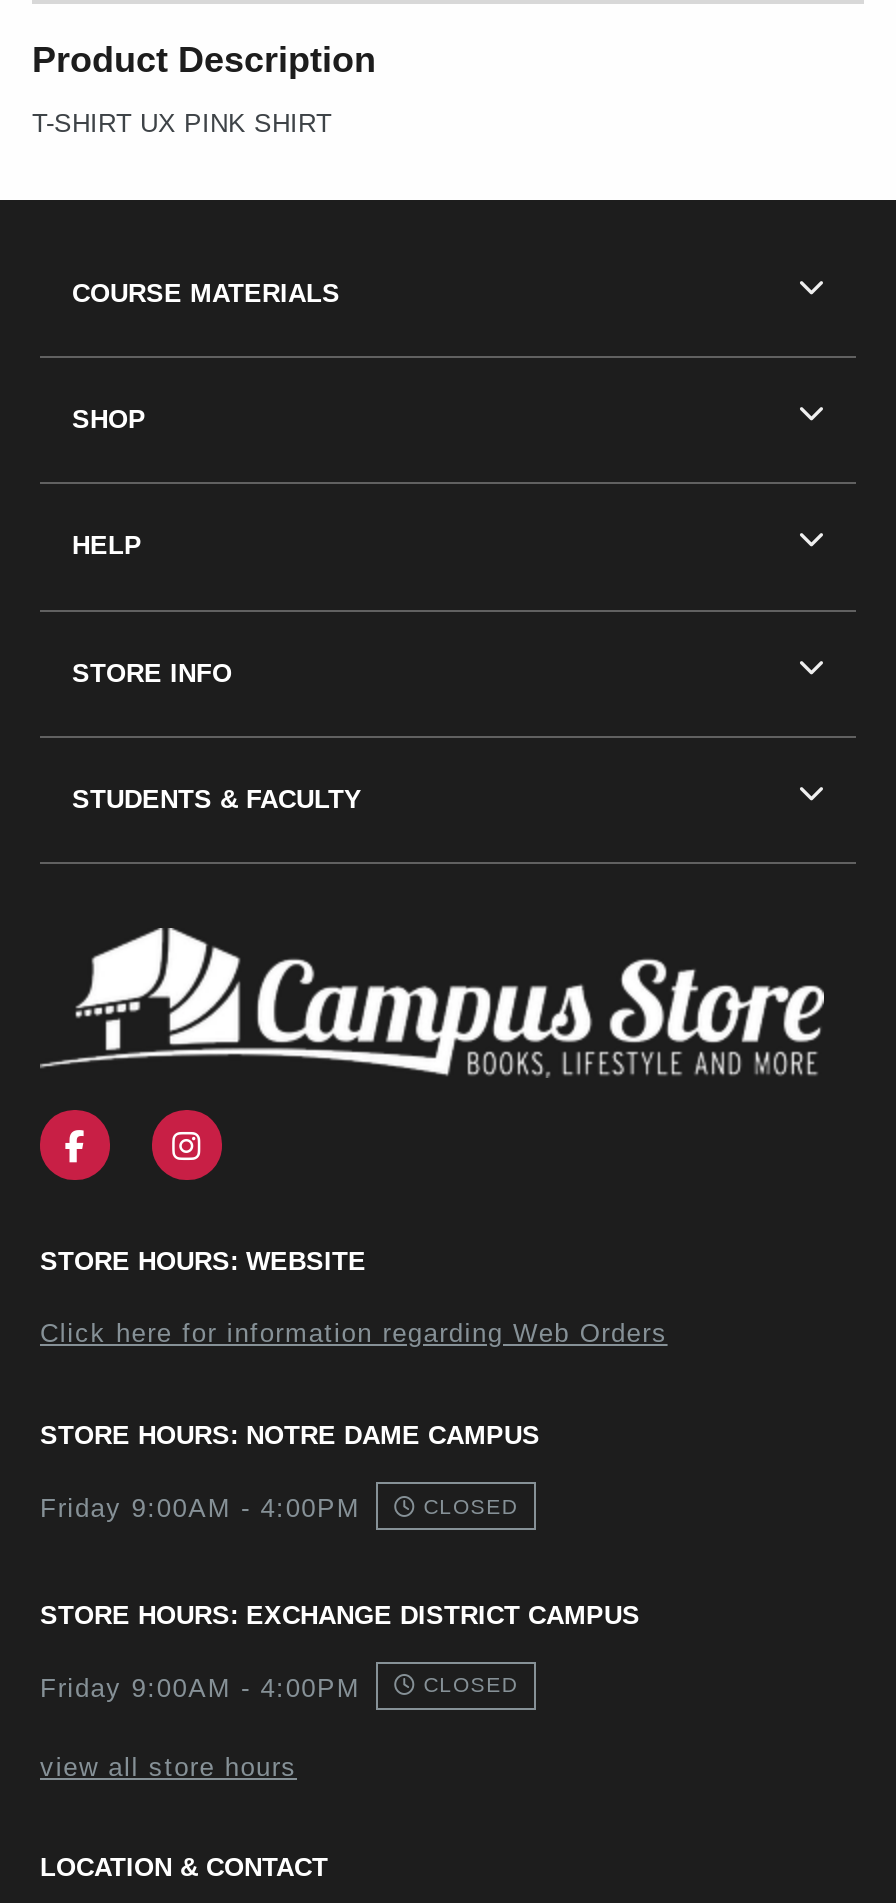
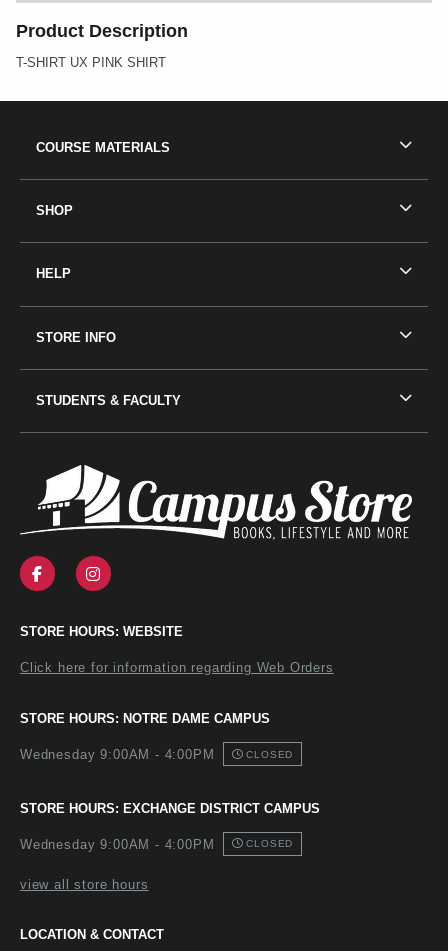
[40,1493,360,1523] Friday 9:00AM - 4:00PM -> [20,748,215,763] Wednesday 9:00AM - 4:00PM
[40,1673,360,1703] Friday 9:00AM - 4:00PM -> [20,837,215,852] Wednesday 9:00AM - 4:00PM

